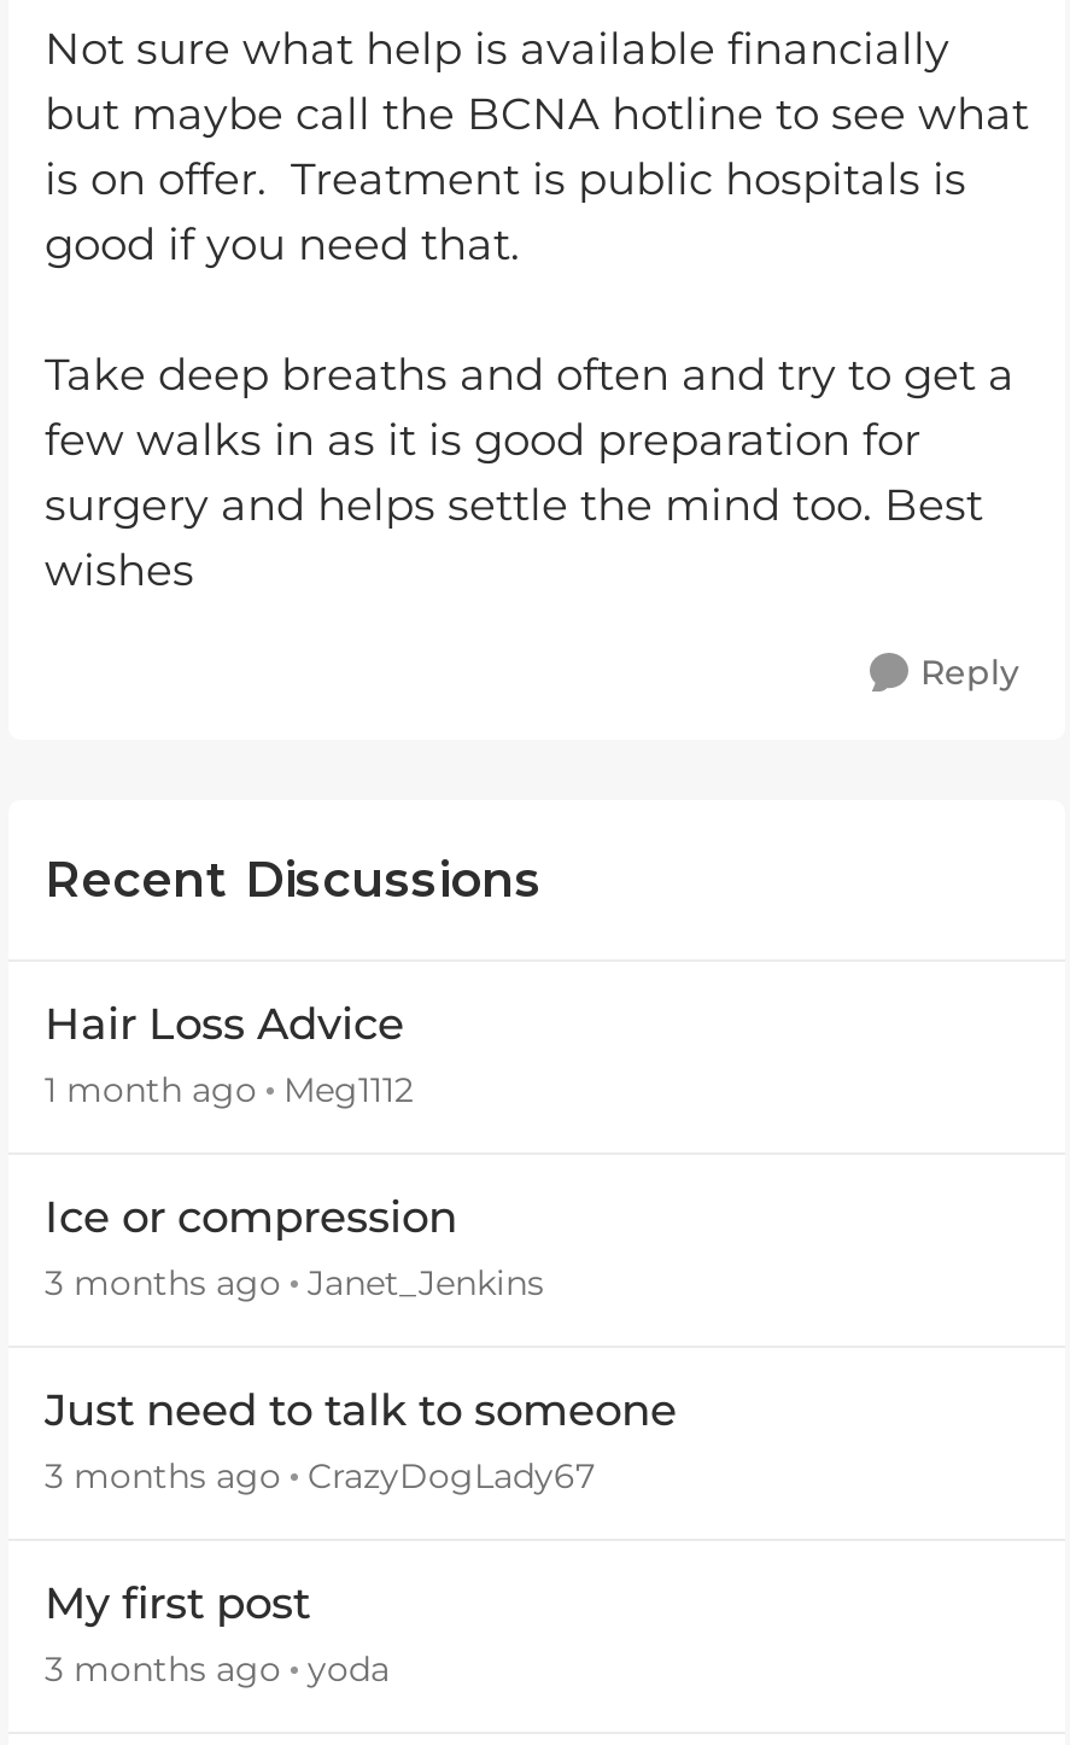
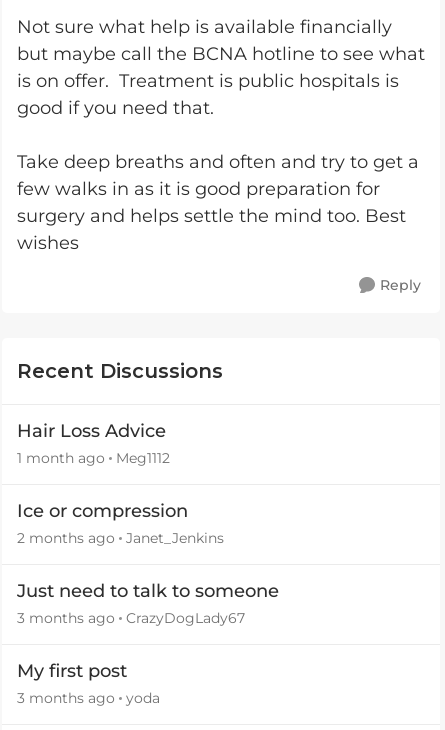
[45,1261,544,1305] 3 months ago Janet_Jenkins -> [17,529,224,547] 2 months ago Janet_Jenkins

